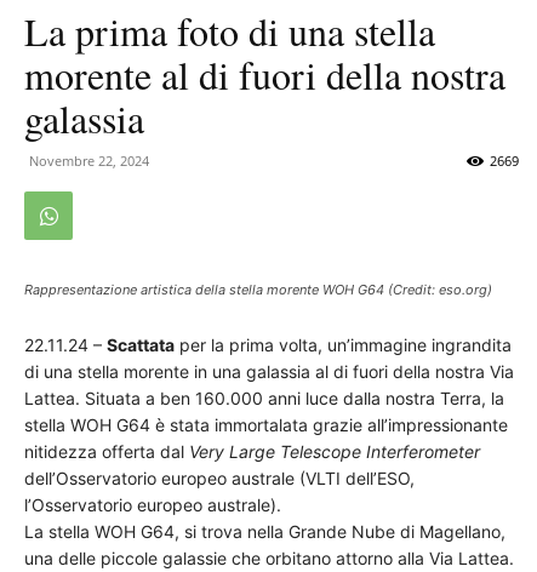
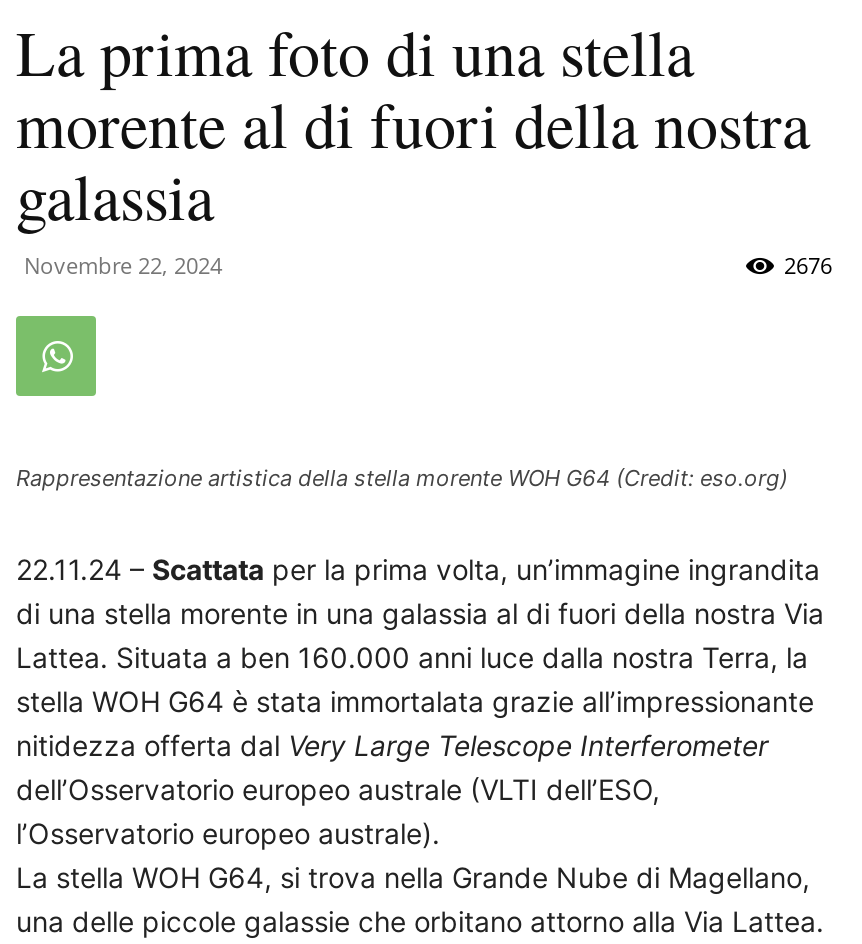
[490,151,519,170] 2669 -> [784,250,832,280] 2676

